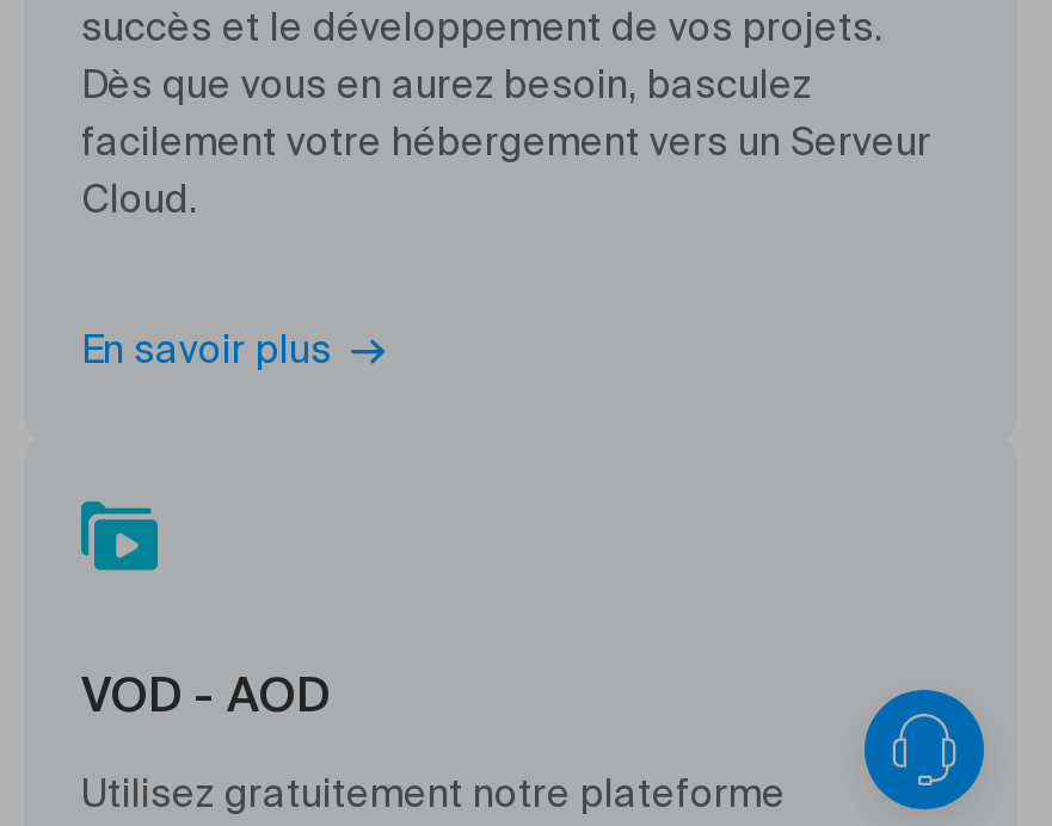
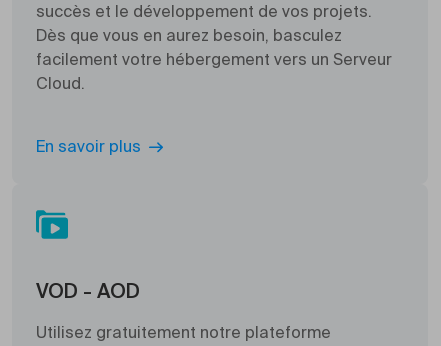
[862,688,989,814] [image] -> none

